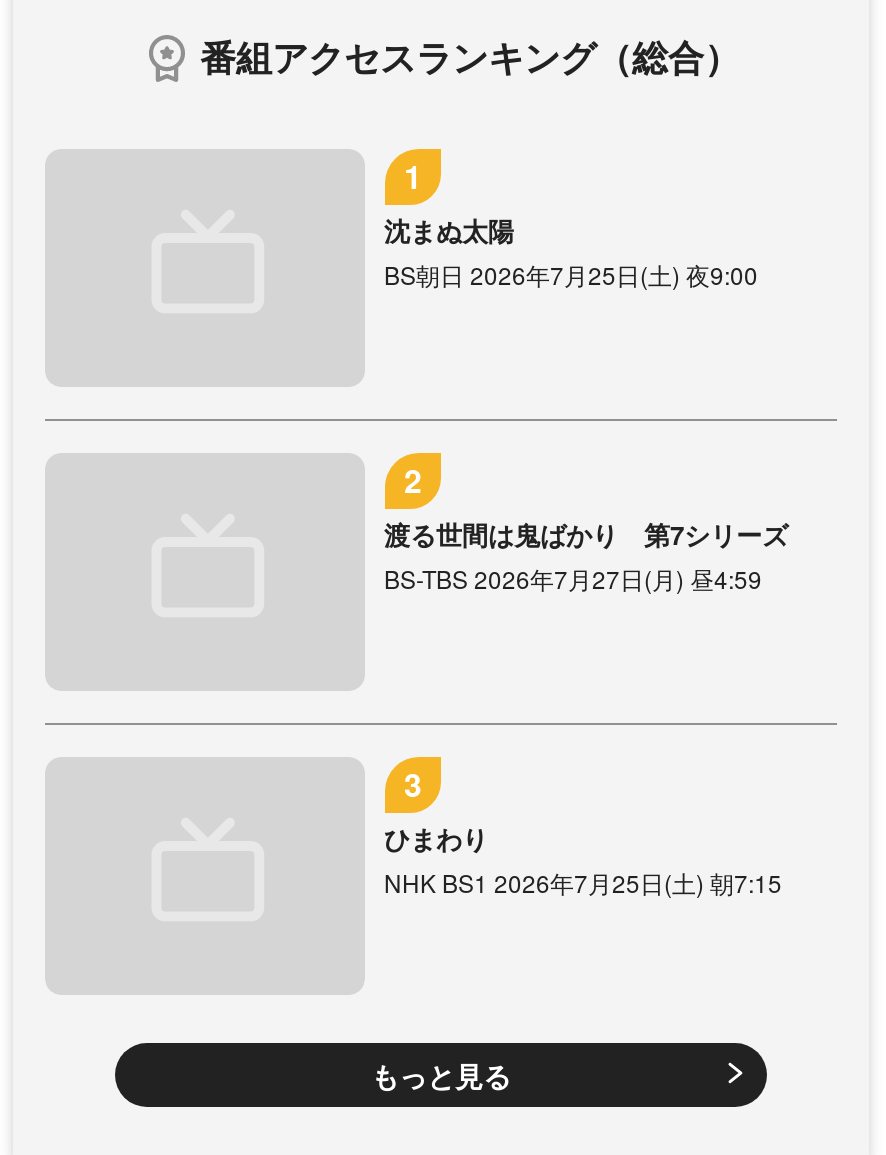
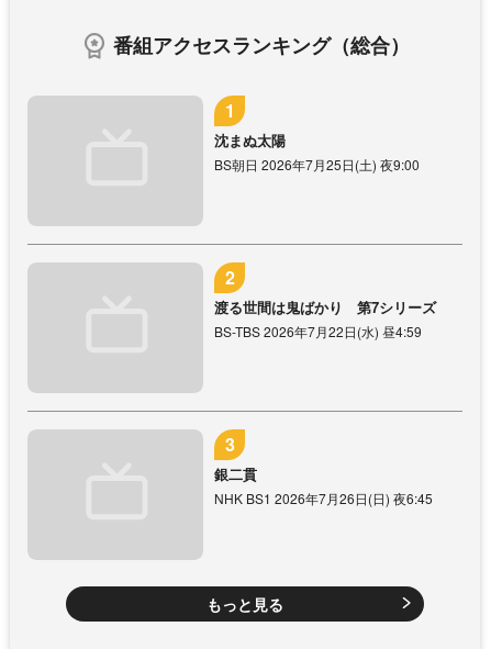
[384,561,762,595] BS-TBS 2026年7月27日(月) 昼4:59 -> [214,322,421,340] BS-TBS 2026年7月22日(水) 昼4:59
[384,819,782,899] ひまわり | NHK BS1 2026年7月25日(土) 朝7:15 -> [214,463,432,507] 銀二貫 | NHK BS1 2026年7月26日(日) 夜6:45

